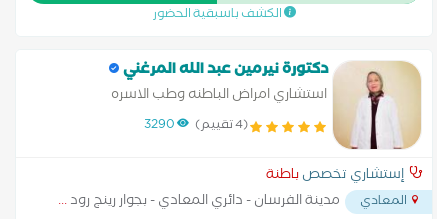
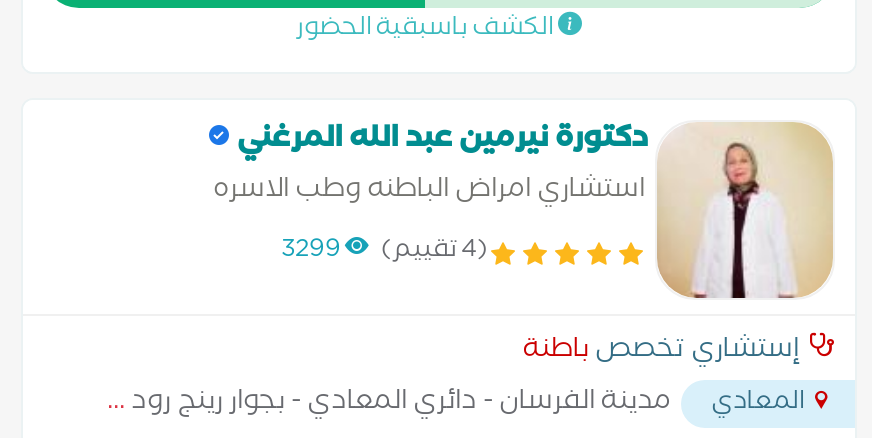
[144,115,175,138] 3290 -> [281,230,341,276] 3299

